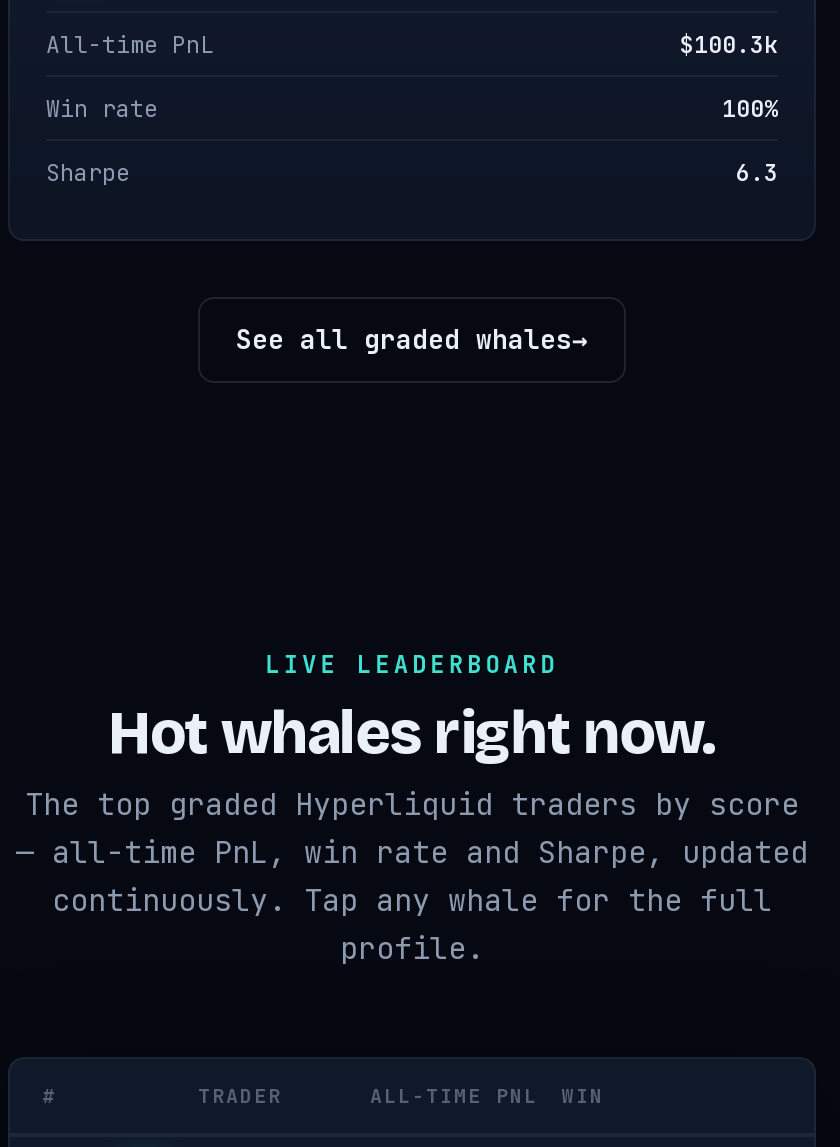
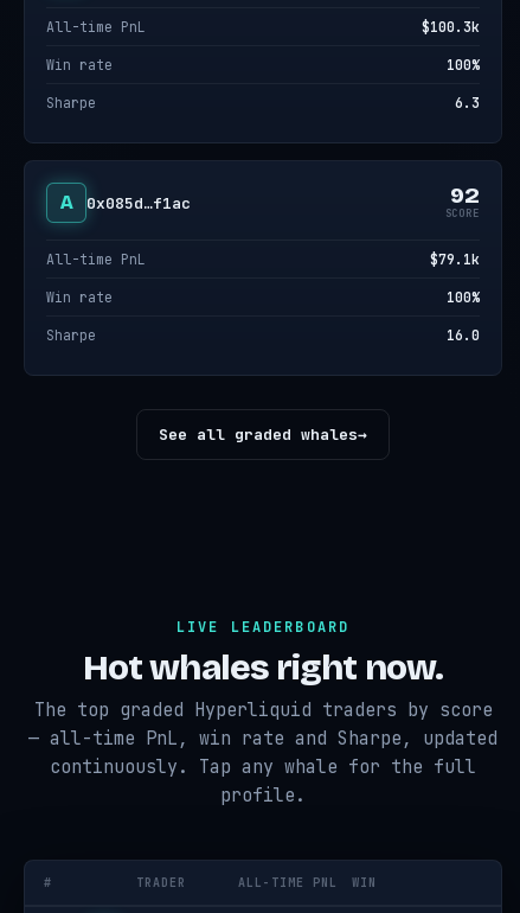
none -> [46,181,480,344] A | 0x085d…f1ac | 92 | SCORE | All-time PnL | $79.1k | Win rate | 100% | Sharpe | 16.0

